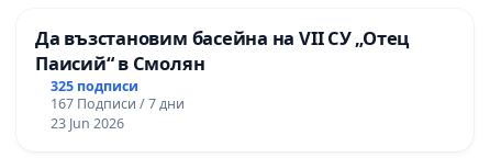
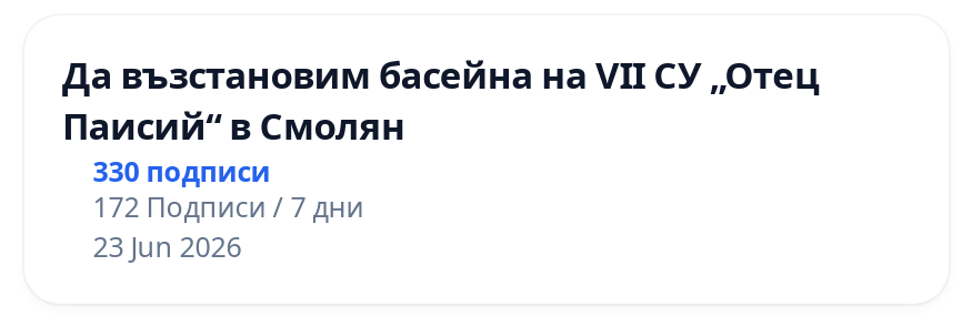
[50,77,138,96] 325 подписи -> [93,153,271,191] 330 подписи
[50,94,184,113] 167 Подписи / 7 дни -> [93,189,364,226] 172 Подписи / 7 дни

